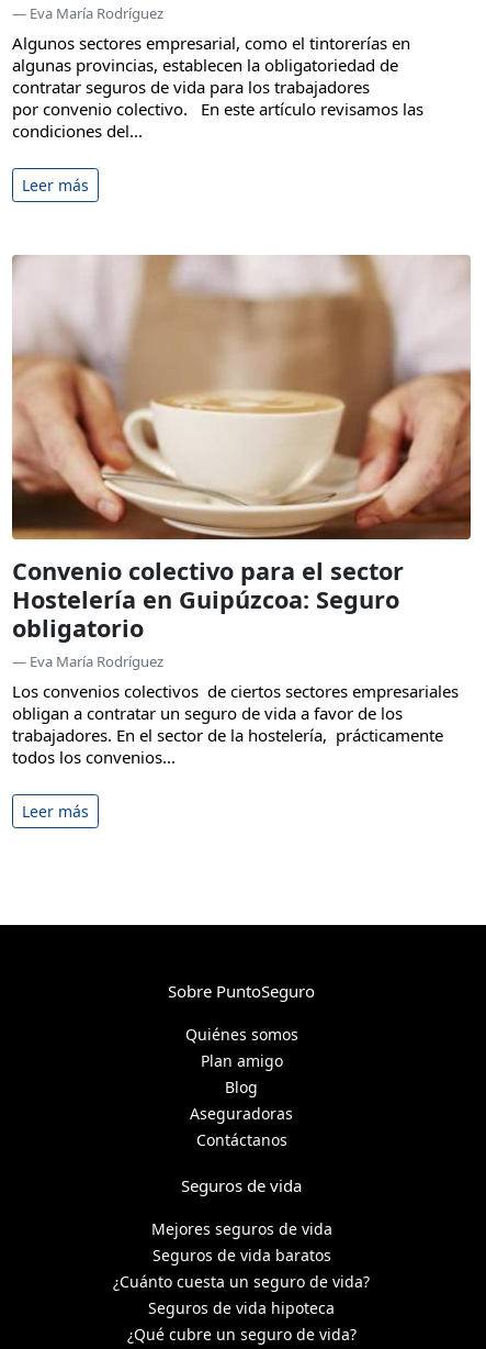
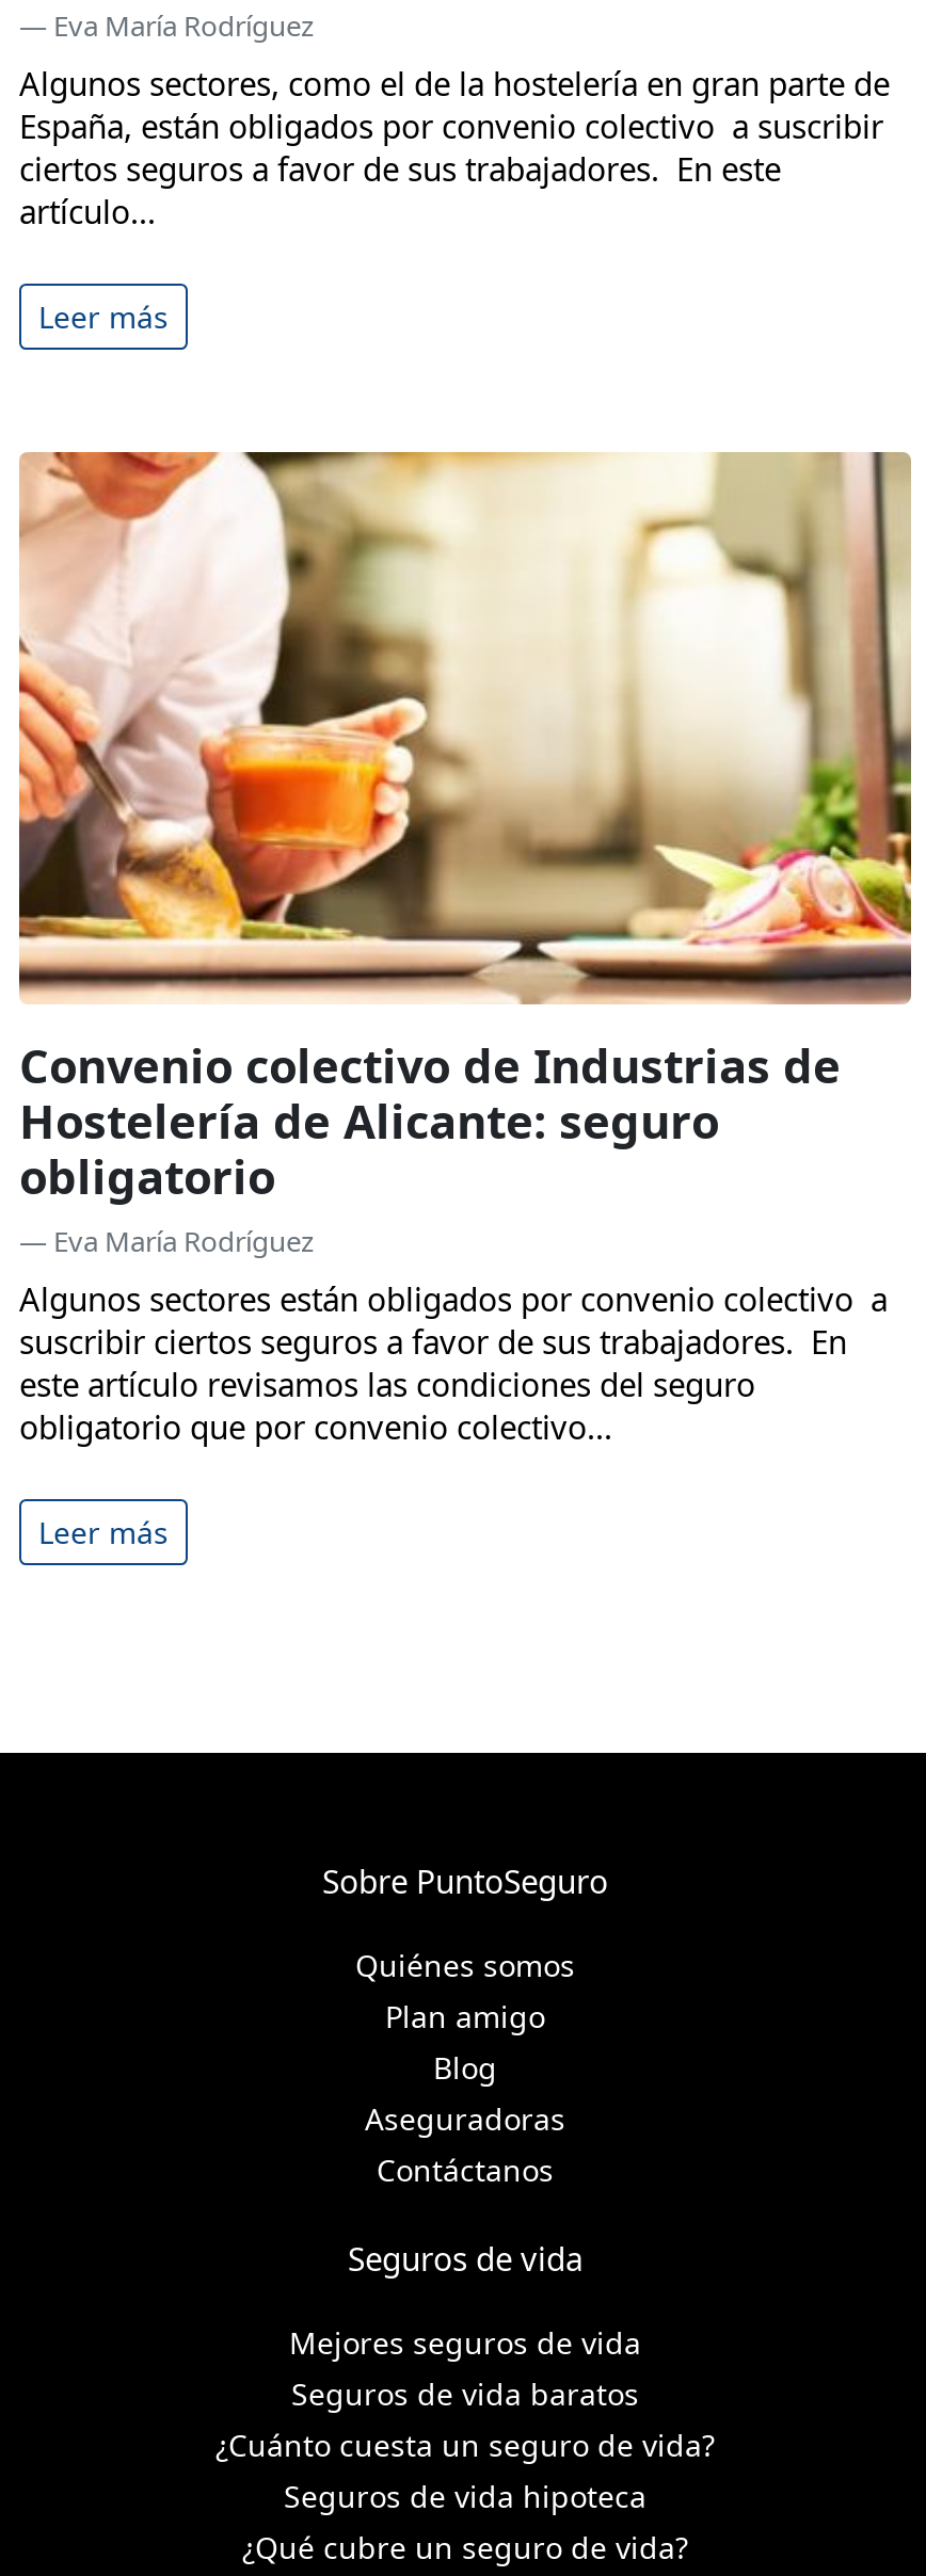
[12,32,423,142] Algunos sectores empresarial, como el tintorerías en | algunas provincias, establecen la obligatoriedad de | contratar seguros de vida para los trabajadores | por convenio colectivo. En este artículo revisamos las | condiciones del... -> [19,62,890,233] Algunos sectores, como el de la hostelería en gran parte de | España, están obligados por convenio colectivo a suscribir | ciertos seguros a favor de sus trabajadores. En este | artículo...
[11,254,472,587] [image] | Convenio colectivo para el sector -> [17,450,911,1096] [image] | Convenio colectivo de Industrias de
[12,583,399,615] Hostelería en Guipúzcoa: Seguro -> [19,1090,719,1152] Hostelería de Alicante: seguro
[12,680,459,768] Los convenios colectivos de ciertos sectores empresariales | obligan a contratar un seguro de vida a favor de los | trabajadores. En el sector de la hostelería, prácticamente | todos los convenios... -> [19,1277,888,1448] Algunos sectores están obligados por convenio colectivo a | suscribir ciertos seguros a favor de sus trabajadores. En | este artículo revisamos las condiciones del seguro | obligatorio que por convenio colectivo...

